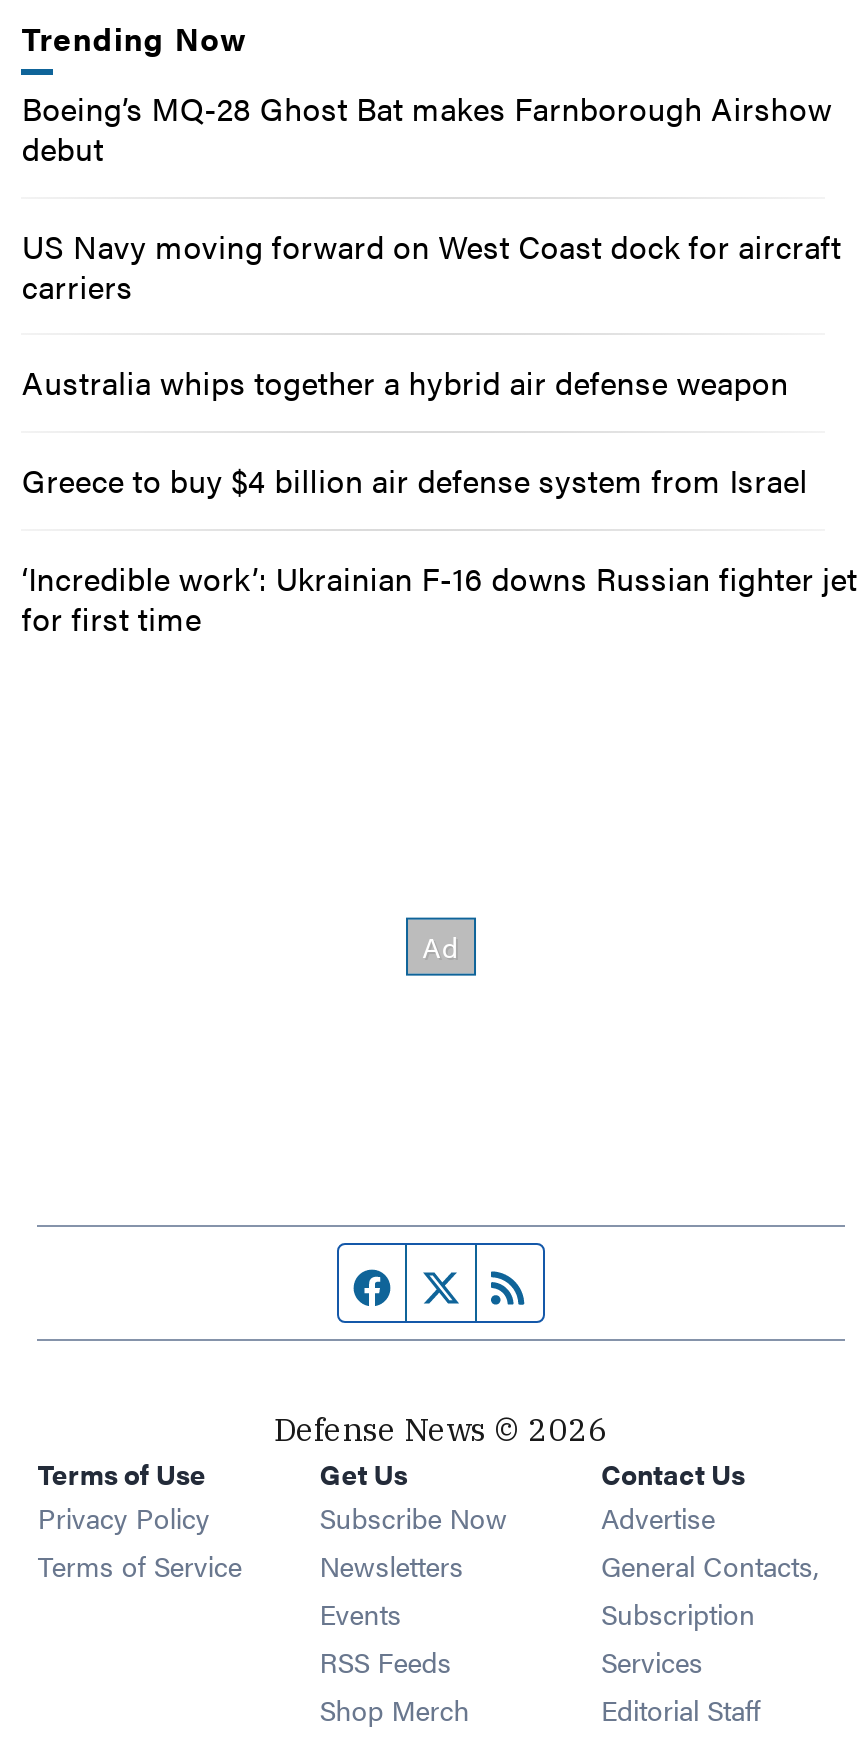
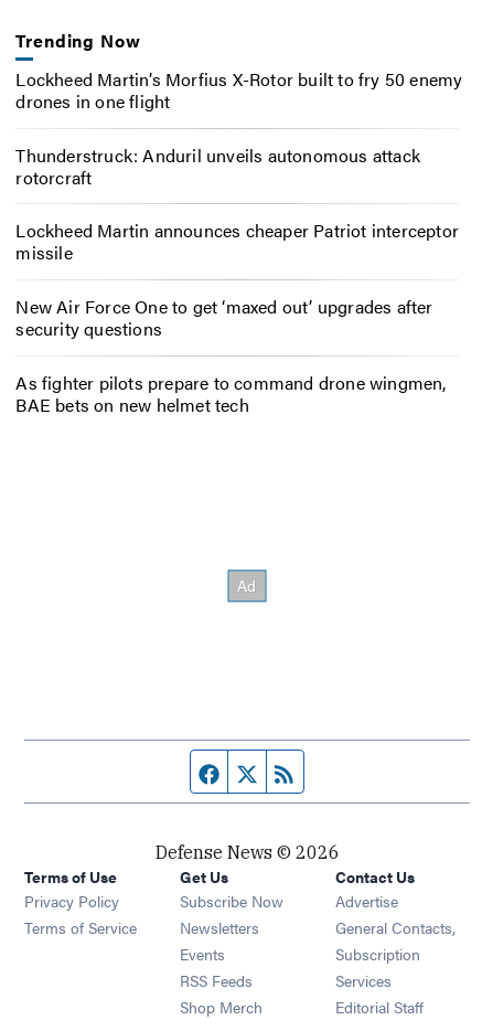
[22,84,832,170] Boeing’s MQ-28 Ghost Bat makes Farnborough Airshow | debut -> [16,66,463,113] Lockheed Martin’s Morfius X-Rotor built to fry 50 enemy | drones in one flight
[22,222,841,308] US Navy moving forward on West Coast dock for aircraft | carriers -> [16,142,420,189] Thunderstruck: Anduril unveils autonomous attack | rotorcraft
[22,360,789,406] Australia whips together a hybrid air defense weapon -> [16,218,459,265] Lockheed Martin announces cheaper Patriot interceptor | missile
[22,457,808,503] Greece to buy $4 billion air defense system from Israel -> [16,294,433,341] New Air Force One to get ‘maxed out’ upgrades after | security questions
[22,555,857,641] ‘Incredible work’: Ukrainian F-16 downs Russian fighter jet | for first time -> [16,370,446,417] As fighter pilots prepare to command drone wingmen, | BAE bets on new helmet tech

